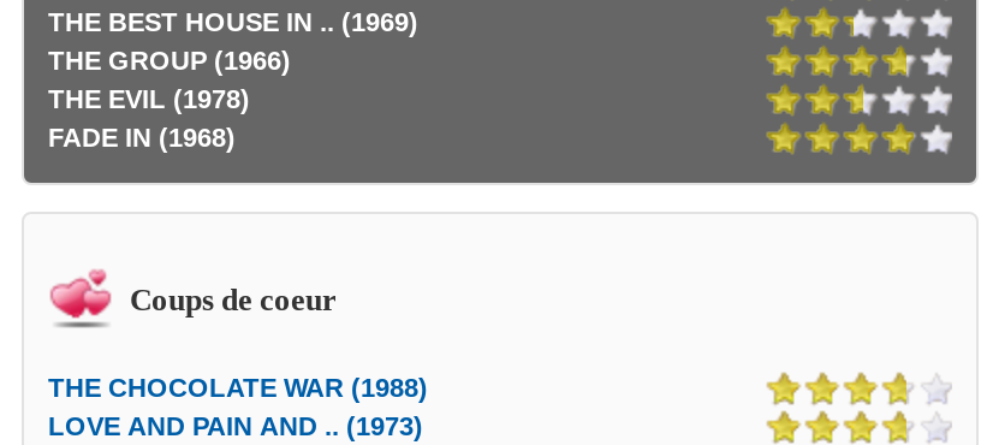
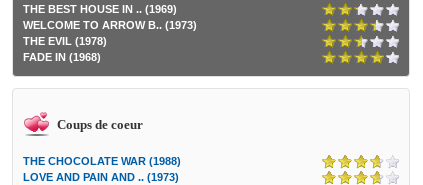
[48,45,291,74] THE GROUP (1966) -> [23,19,197,31] WELCOME TO ARROW B.. (1973)

